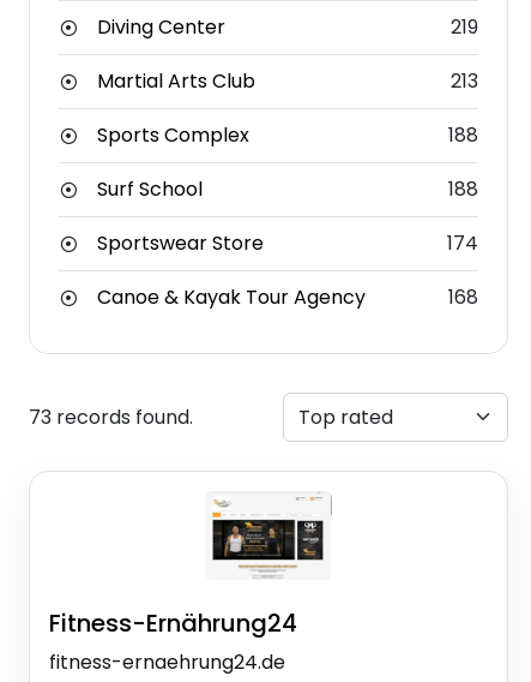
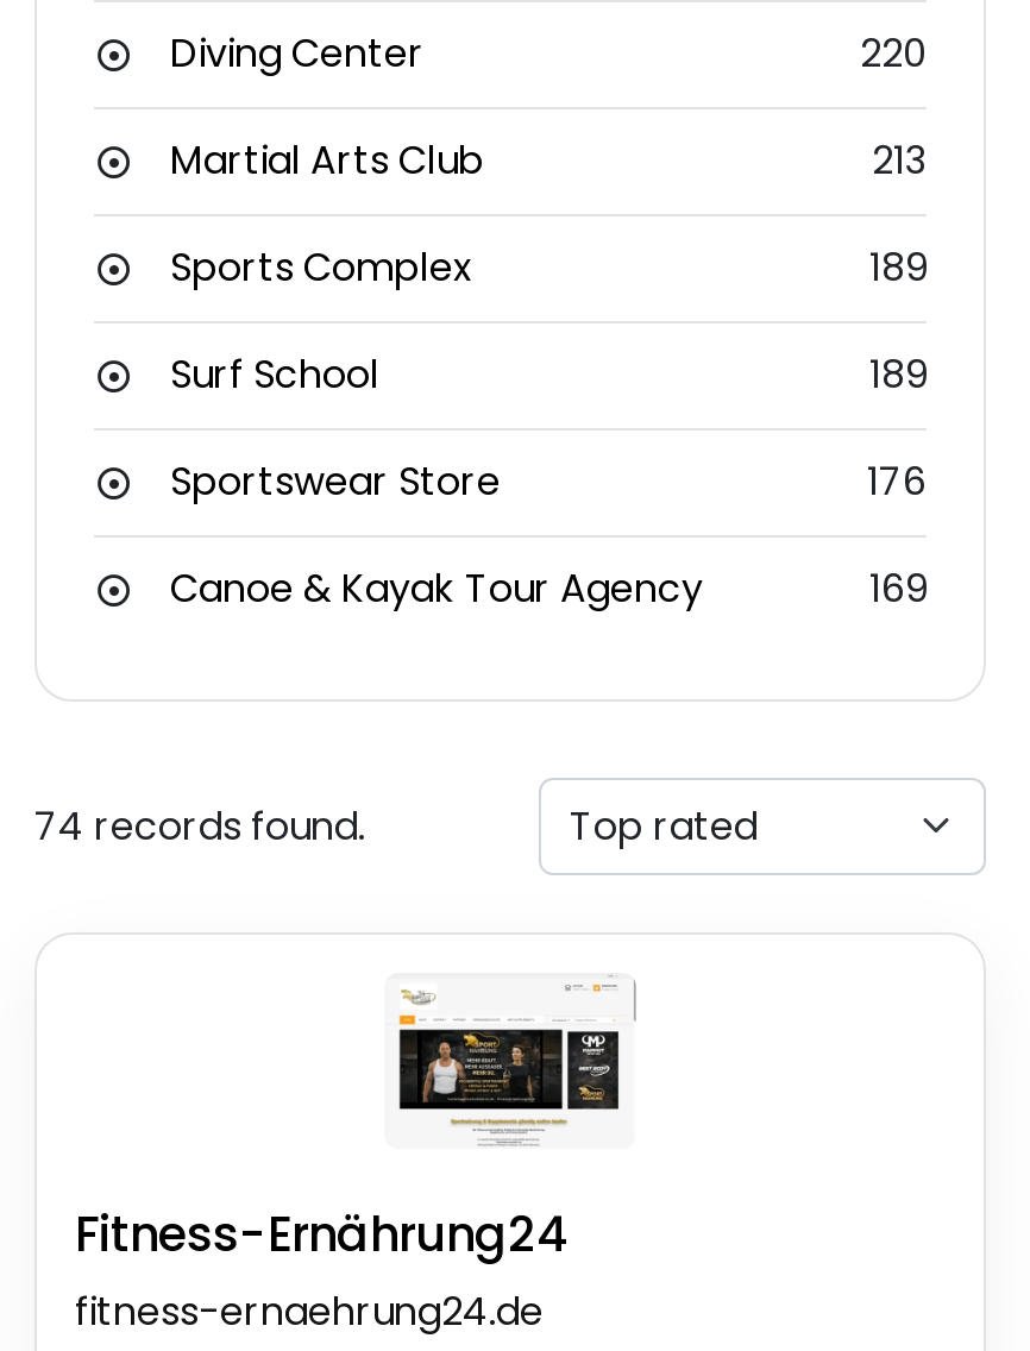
[451,13,478,41] 219 -> [860,27,927,81] 220
[448,122,478,149] 188 -> [869,241,927,295] 189
[448,176,478,203] 188 -> [869,348,927,402] 189
[447,230,478,257] 174 -> [867,455,927,509] 176
[448,284,478,311] 168 -> [869,562,927,617] 169
[29,403,193,431] 73 records found. -> [34,799,365,853] 74 records found.

